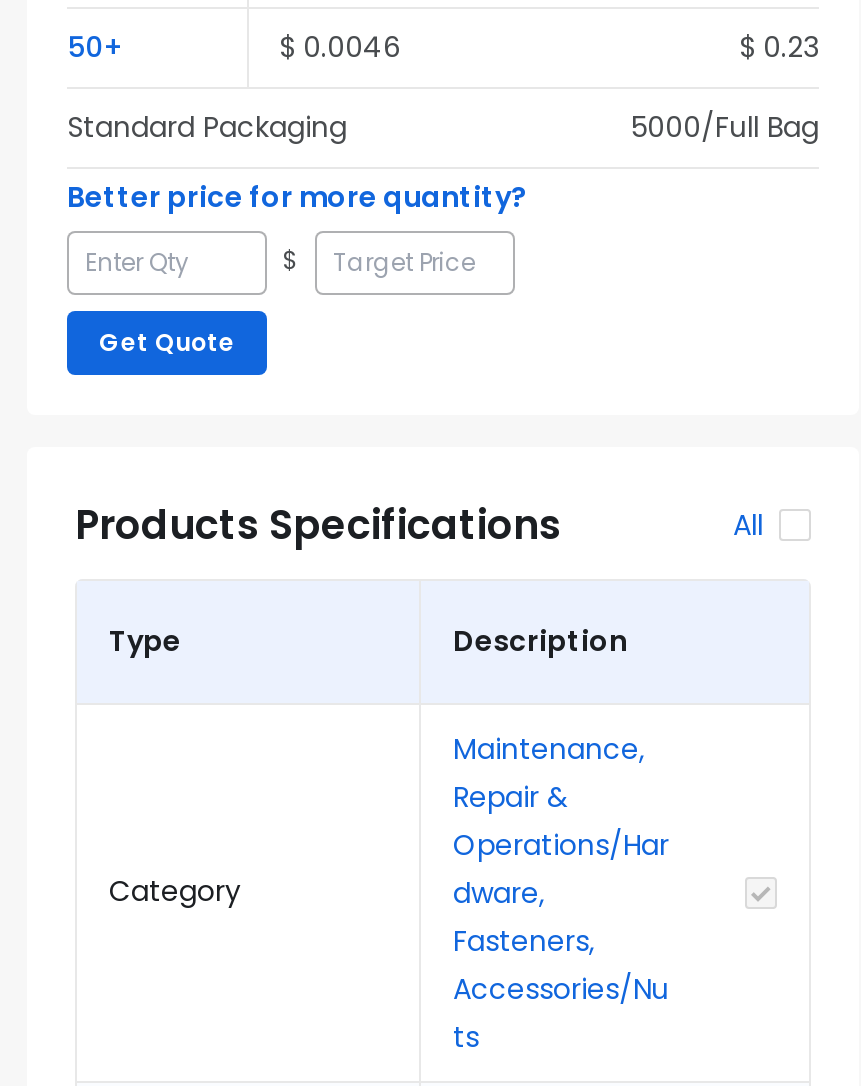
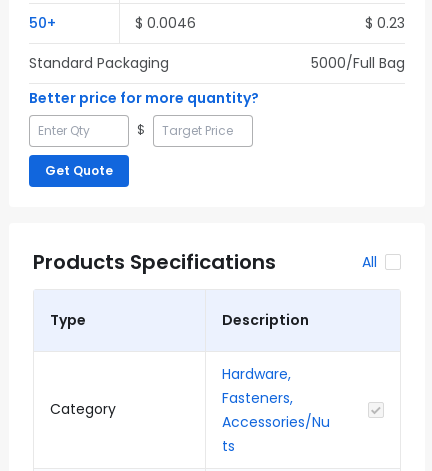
[453,729,669,913] Maintenance, | Repair & | Operations/Har | dware, -> [222,364,291,384] Hardware,

